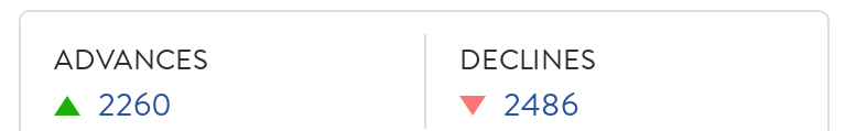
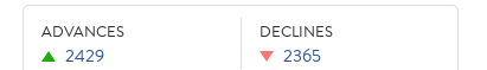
[91,81,171,130] 2260 -> [62,43,104,69] 2429
[497,81,578,130] 2486 -> [280,43,321,69] 2365

